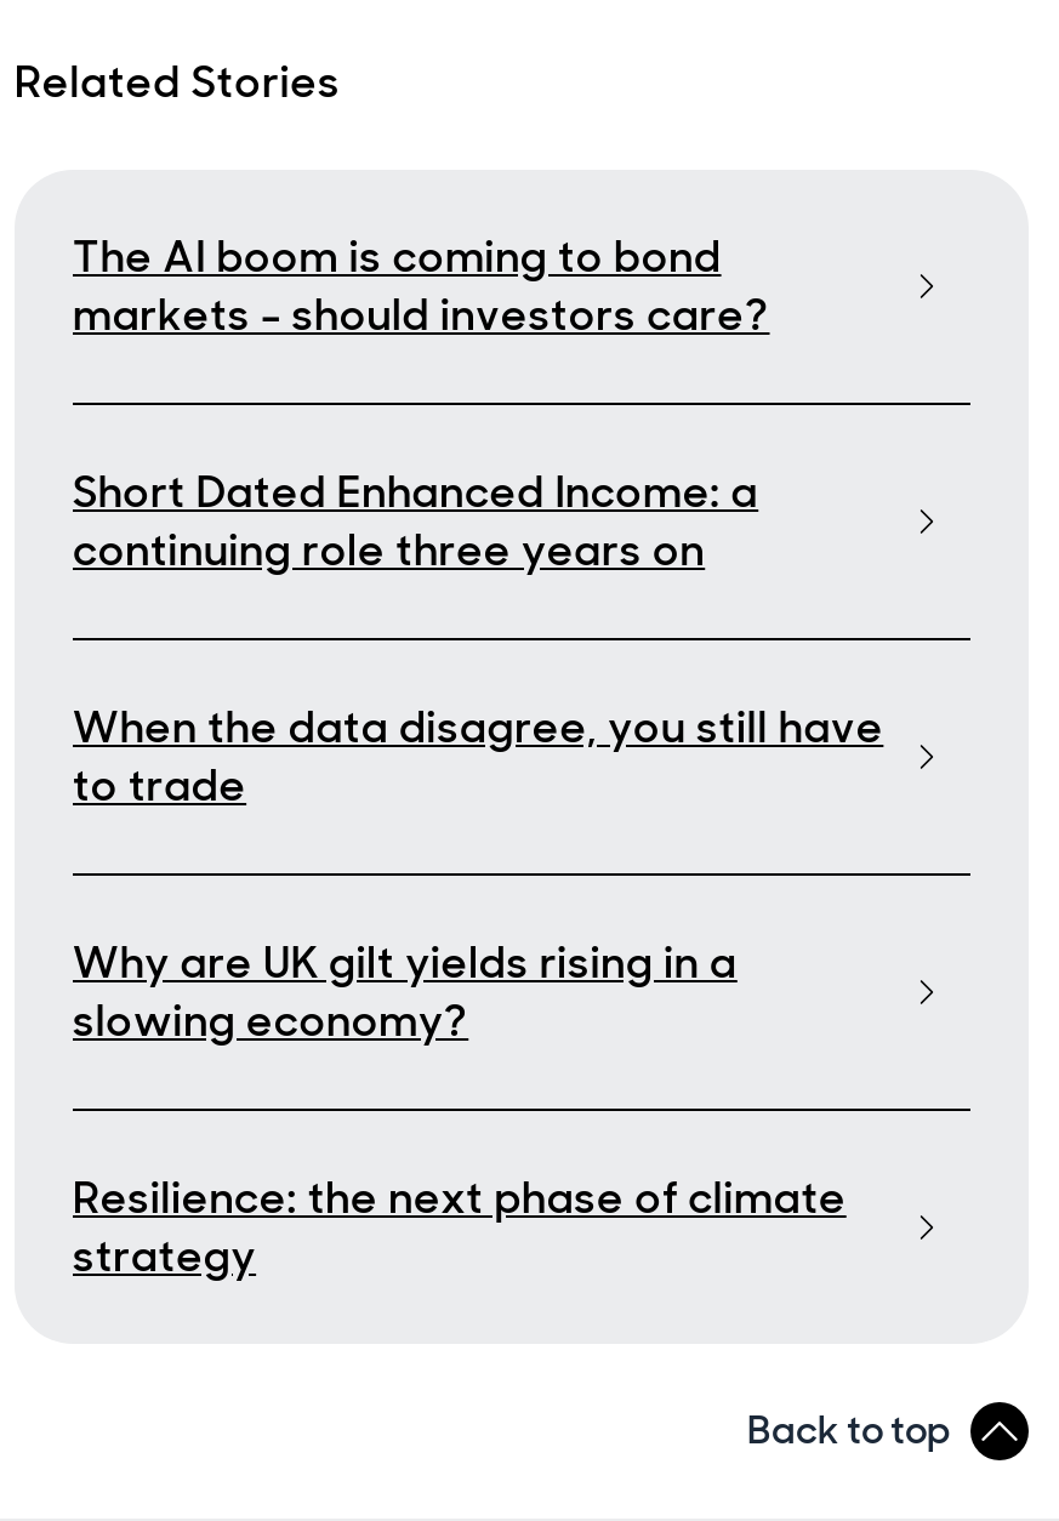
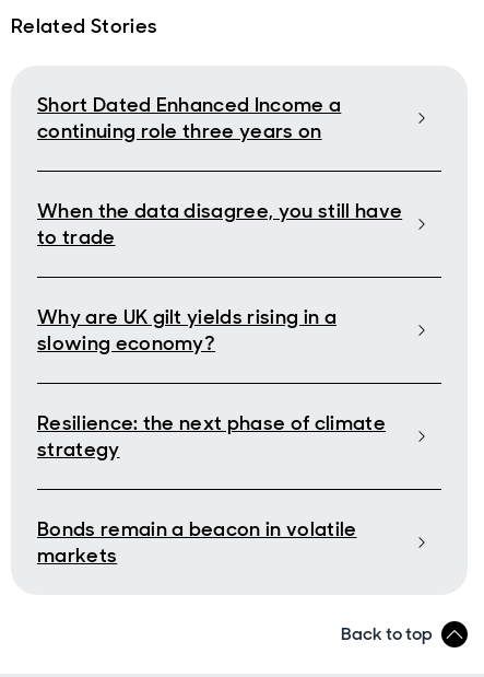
[73,228,770,522] The AI boom is coming to bond | markets - should investors care? | Short Dated Enhanced Income: a -> [37,92,341,118] Short Dated Enhanced Income a
moved [73,522,884,1286] -> [37,118,402,463]: continuing role three years on | When the data disagree, you still have | to trade | Why are UK gilt yields rising in a | slowing economy? | Resilience: the next phase of climate | strategy
none -> [37,516,357,569] Bonds remain a beacon in volatile | markets

